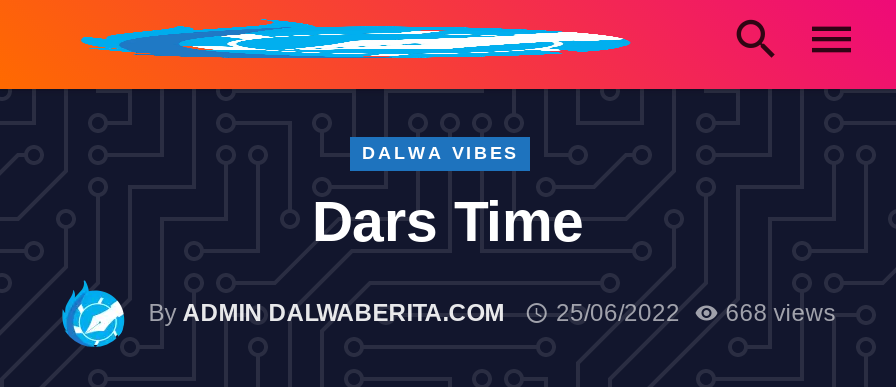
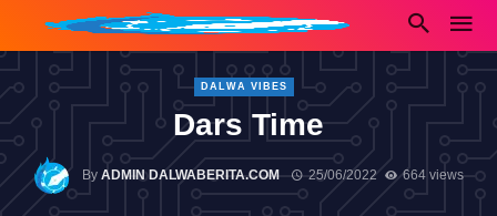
[148,298,836,326] By ADMIN DALWABERITA.COM 25/06/2022 668 views -> [82,167,463,182] By ADMIN DALWABERITA.COM 25/06/2022 664 views

